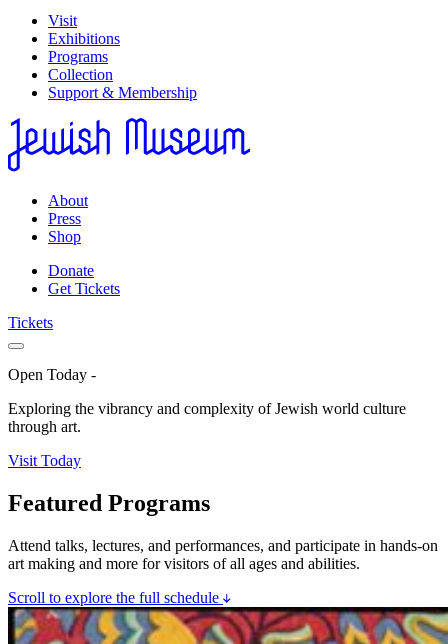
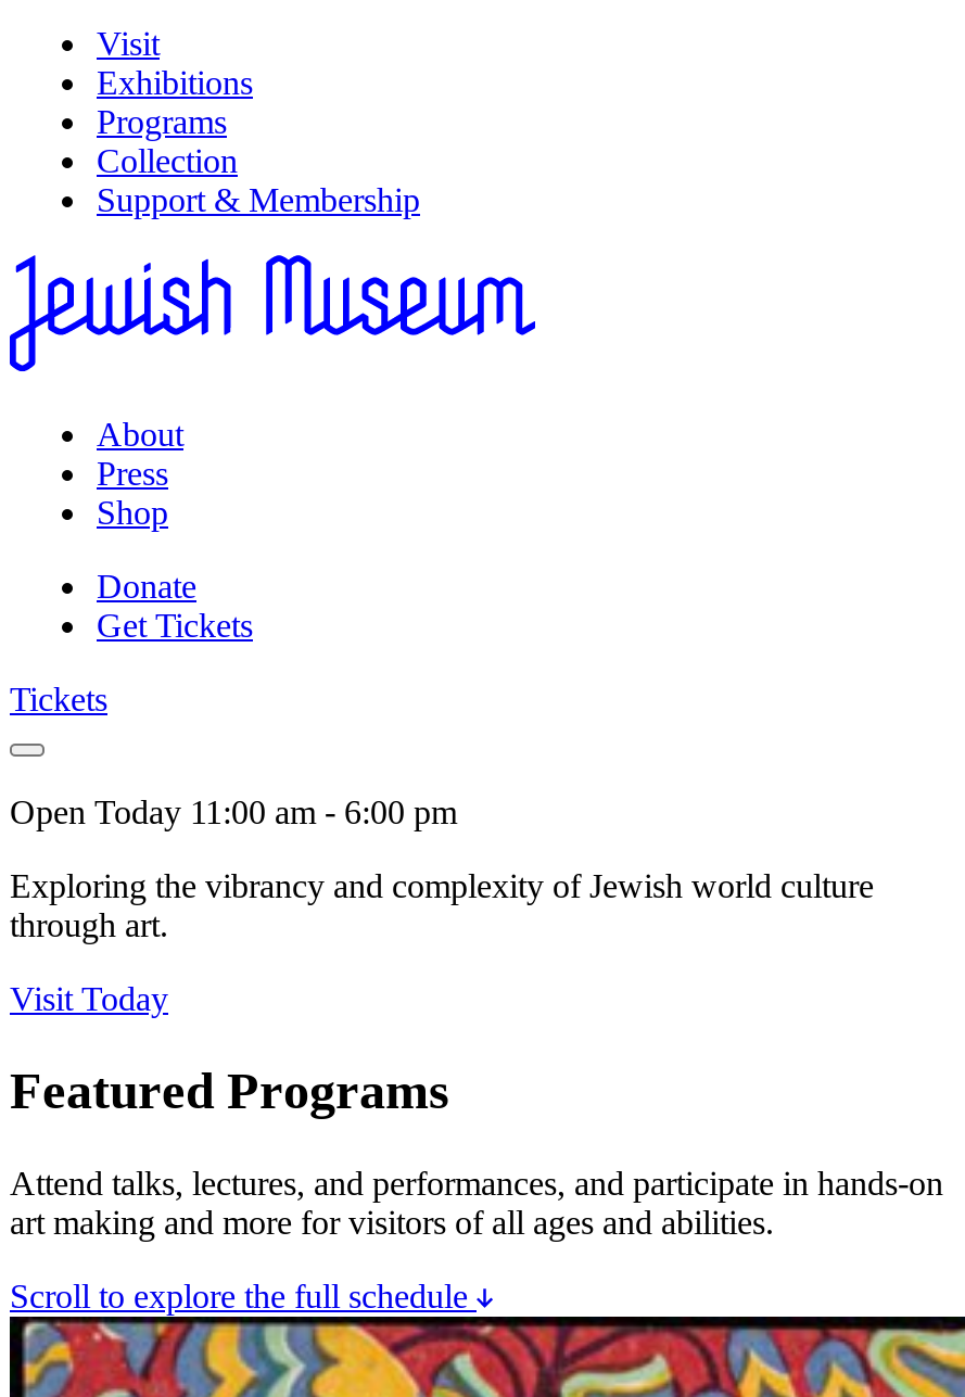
[8,366,96,383] Open Today - -> [10,794,457,831] Open Today 11:00 am - 6:00 pm

